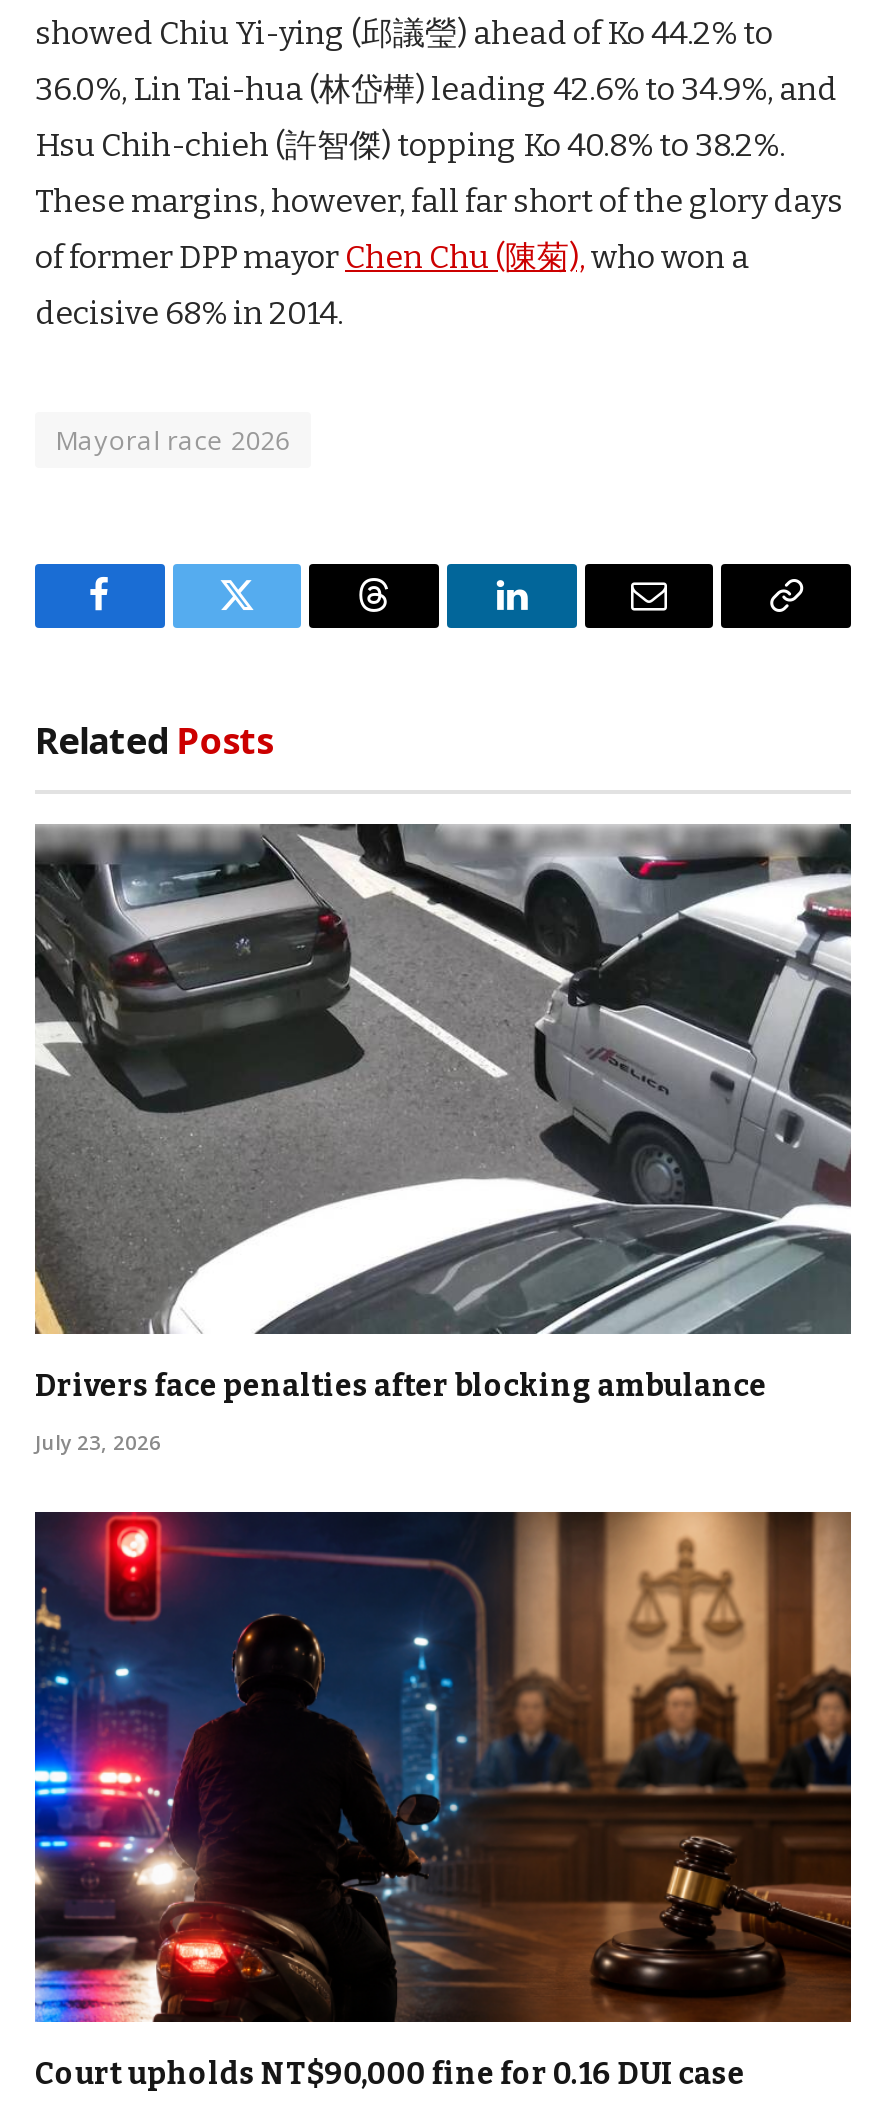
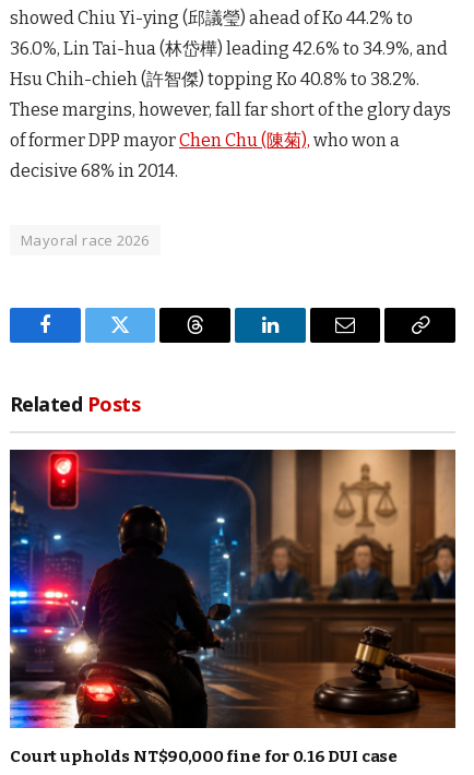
[33,824,853,1456] [image] | Drivers face penalties after blocking ambulance | July 23, 2026 -> none

